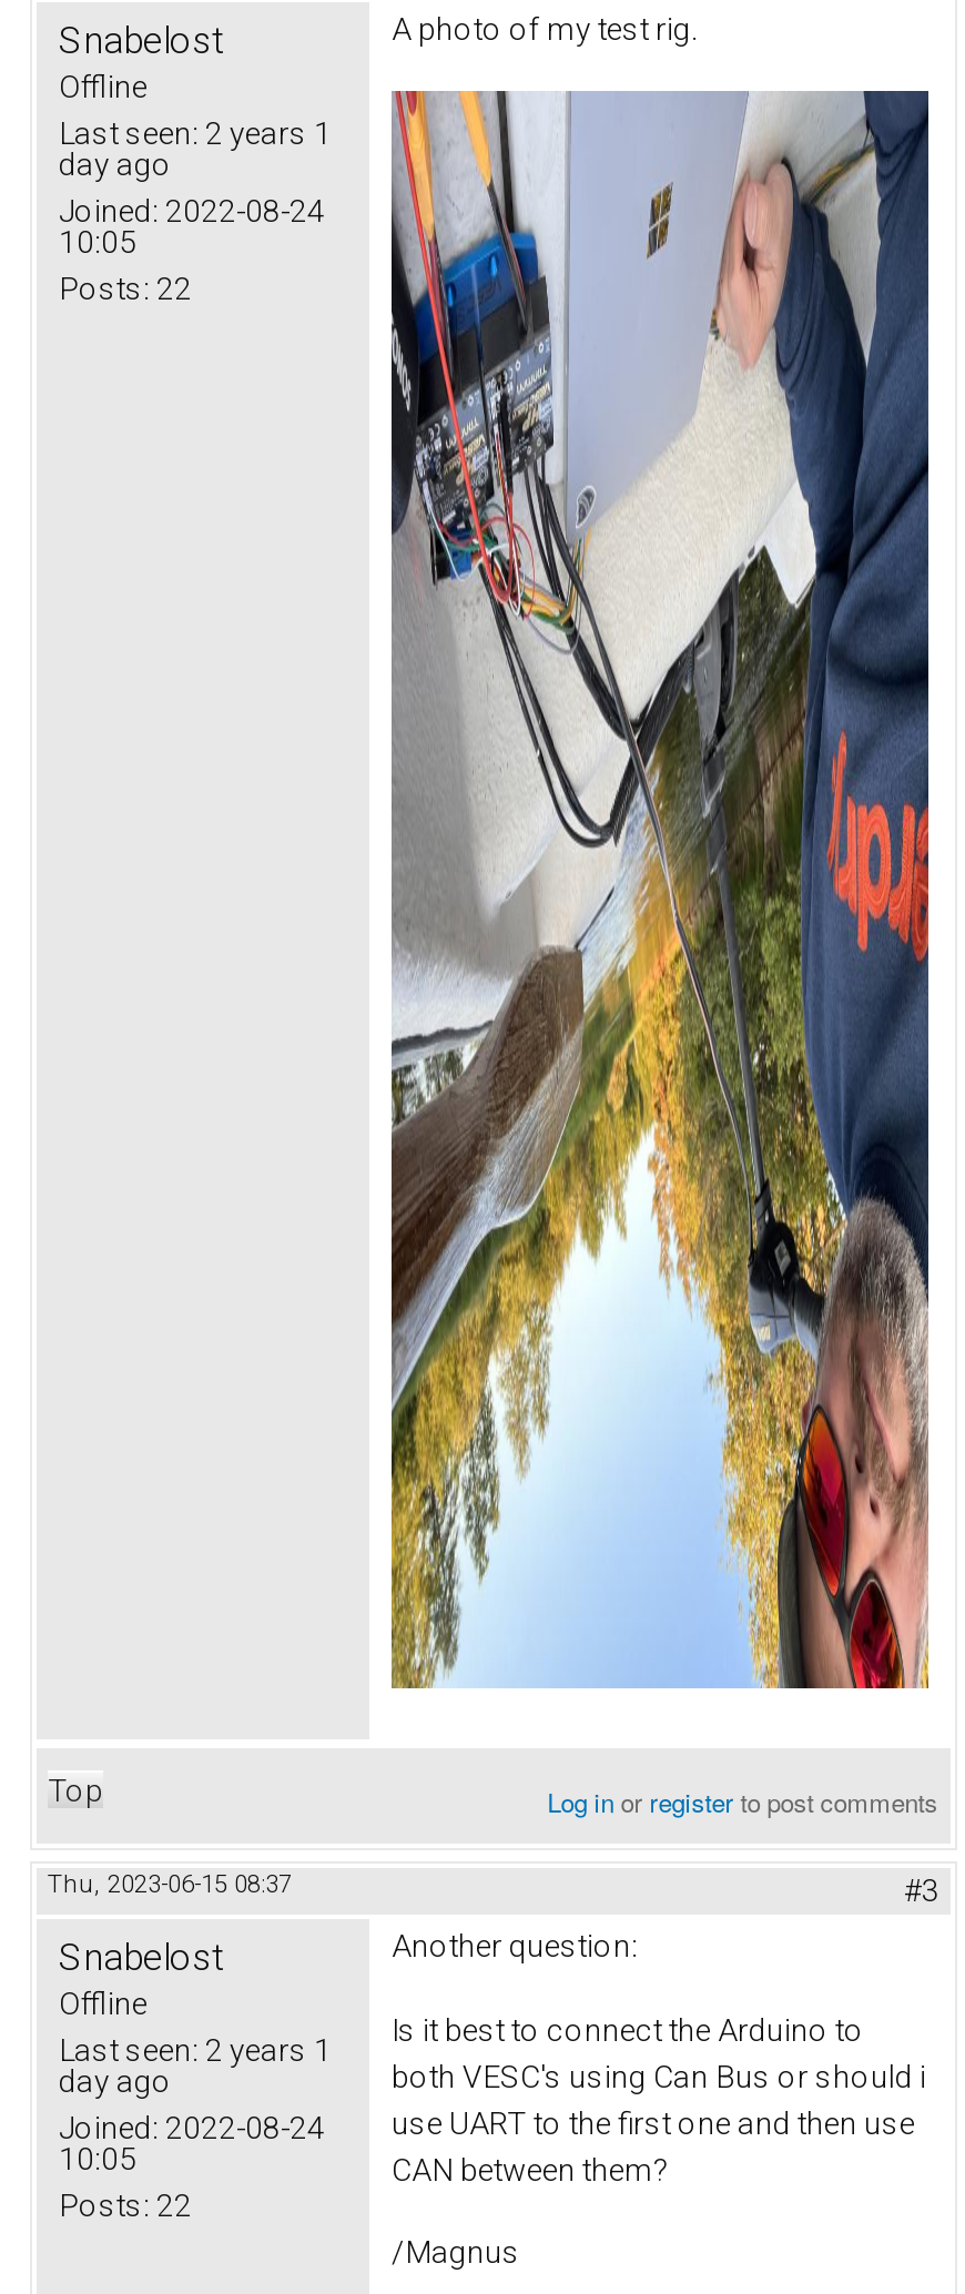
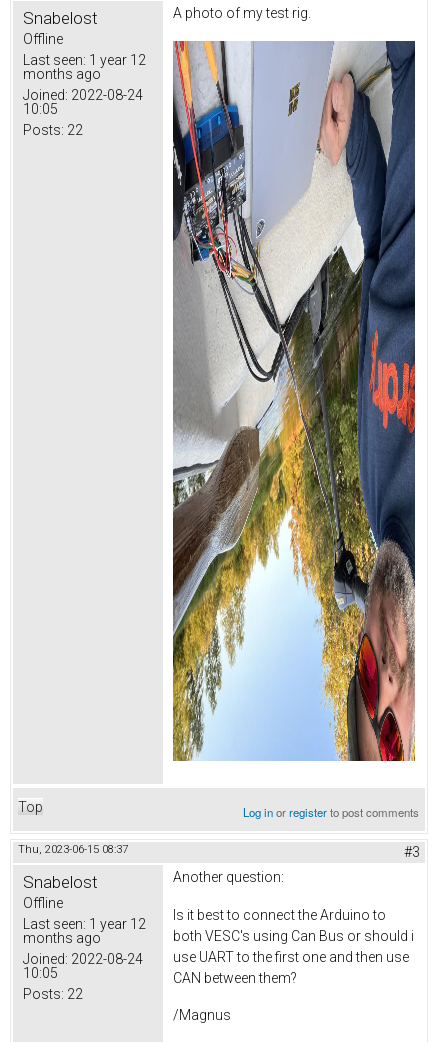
[59,116,332,151] Last seen: 2 years 1 -> [23,52,146,68] Last seen: 1 year 12
[59,147,172,182] day ago -> [23,66,101,82] months ago
[59,2032,332,2067] Last seen: 2 years 1 -> [23,916,146,932] Last seen: 1 year 12
[59,2063,172,2098] day ago -> [23,930,101,946] months ago

